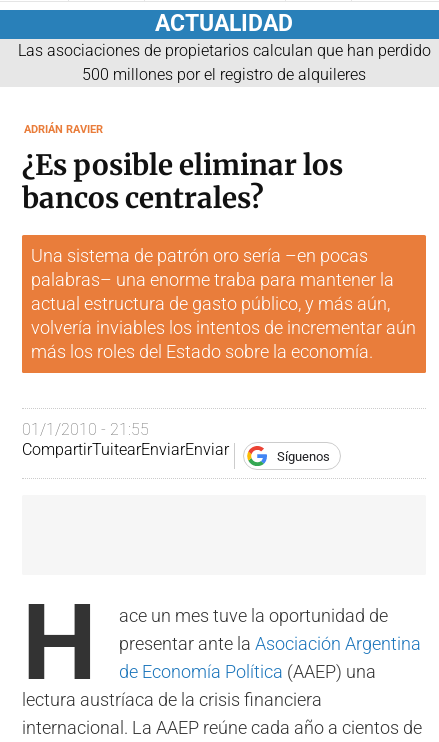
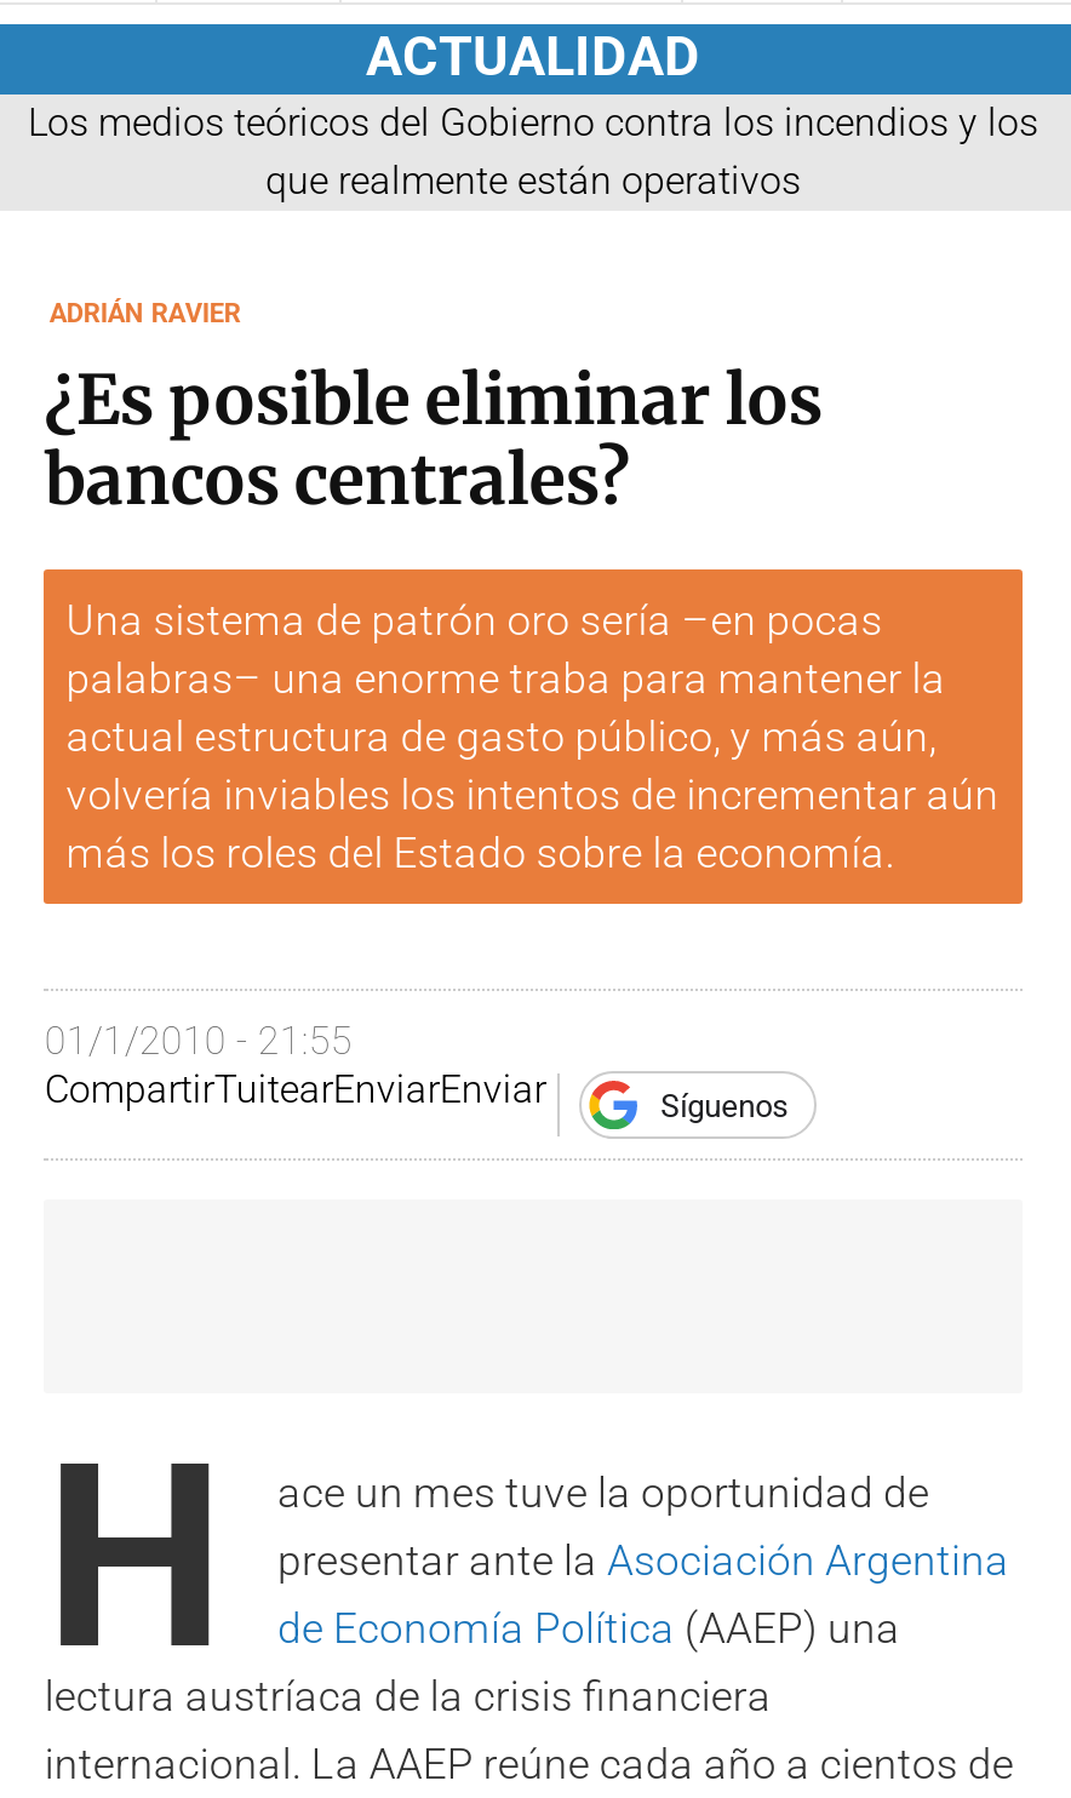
[17,41,430,84] Las asociaciones de propietarios calculan que han perdido | 500 millones por el registro de alquileres -> [28,98,1038,203] Los medios teóricos del Gobierno contra los incendios y los | que realmente están operativos

